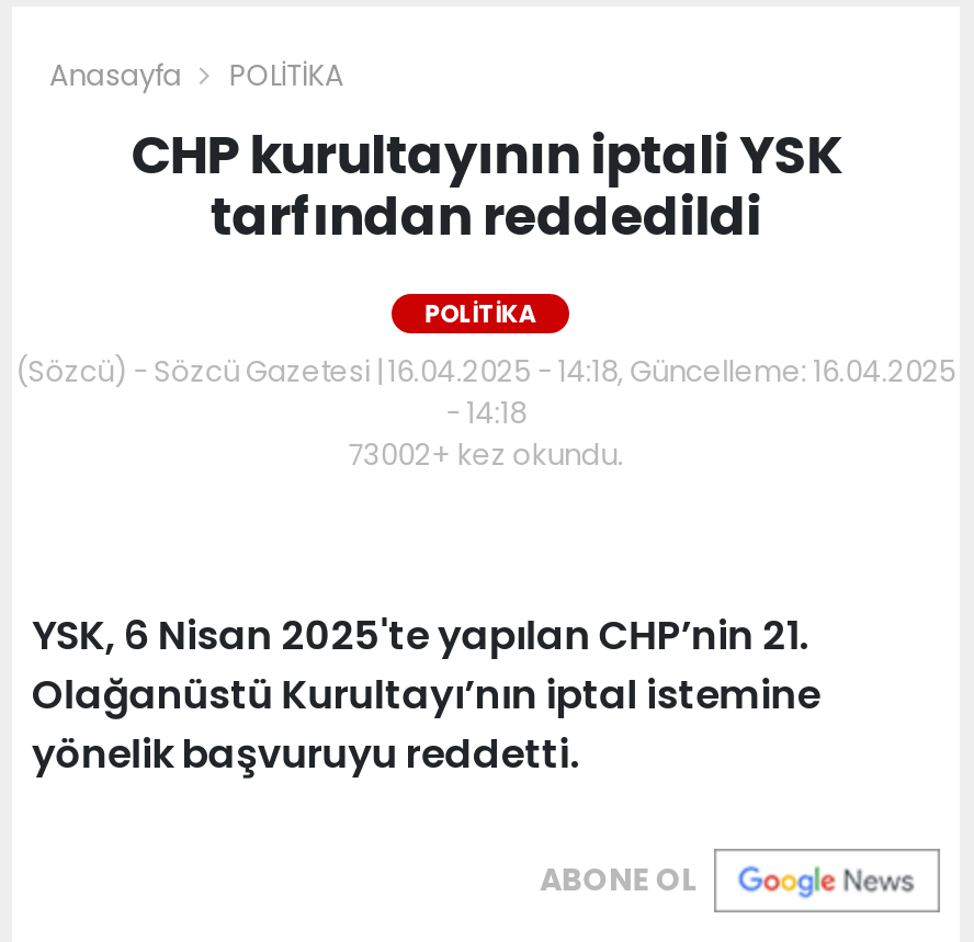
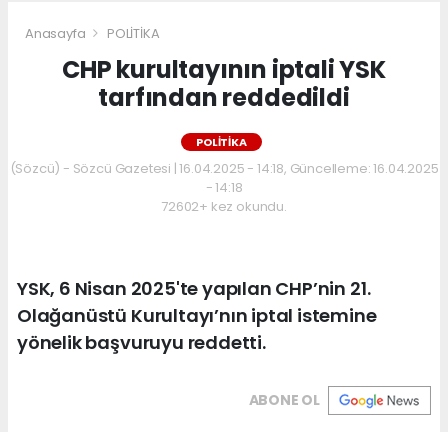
[348,434,624,475] 73002+ kez okundu. -> [161,197,287,216] 72602+ kez okundu.

